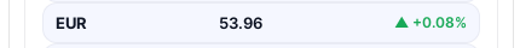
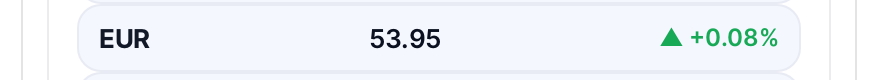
[219,13,262,32] 53.96 -> [369,22,441,54] 53.95

